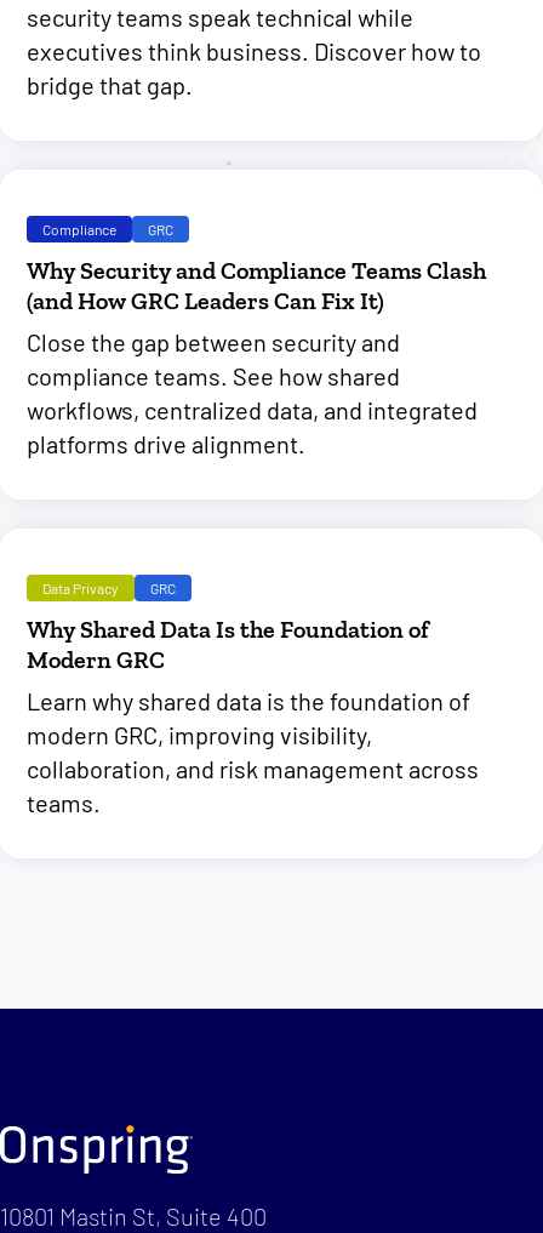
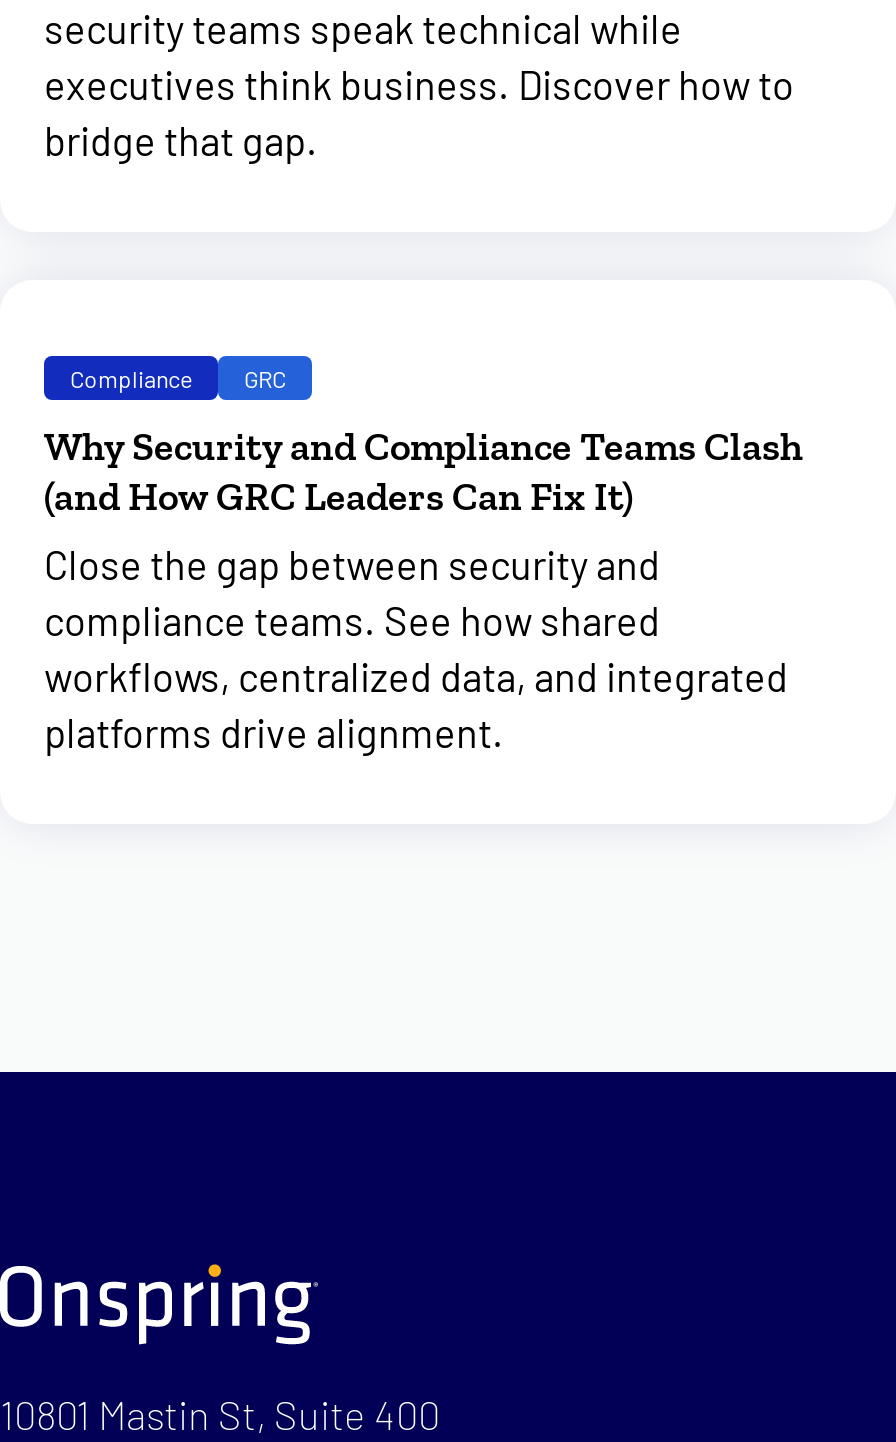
[27,580,479,817] Data Privacy | GRC | Why Shared Data Is the Foundation of | Modern GRC | Learn why shared data is the foundation of | modern GRC, improving visibility, | collaboration, and risk management across | teams. -> none

